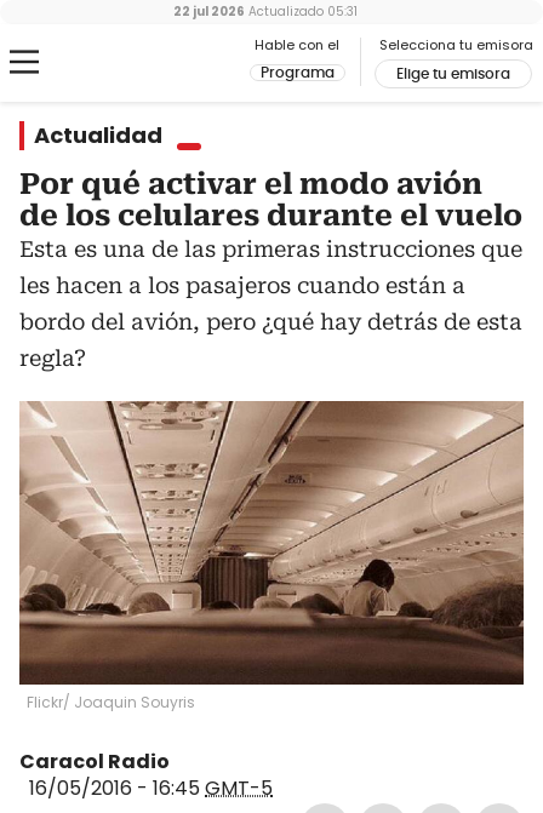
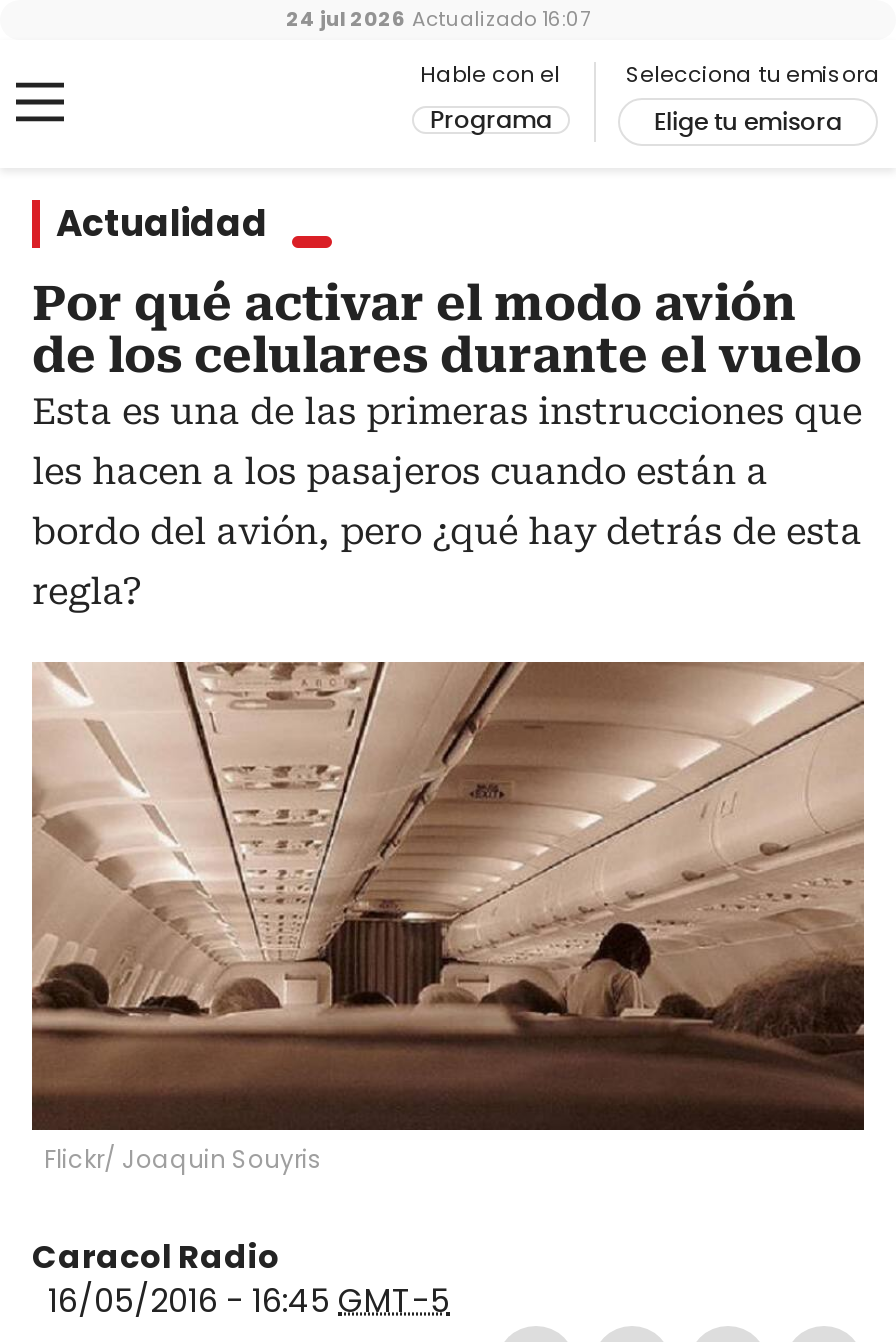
[173,2,358,21] 22 jul 2026 Actualizado 05:31 -> [286,4,590,34] 24 jul 2026 Actualizado 16:07

